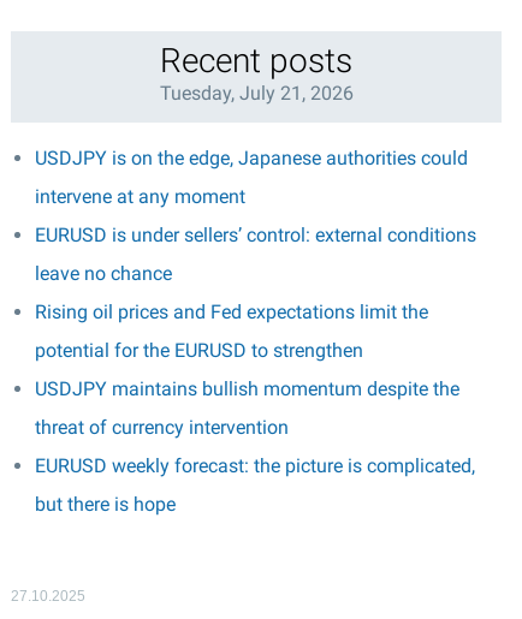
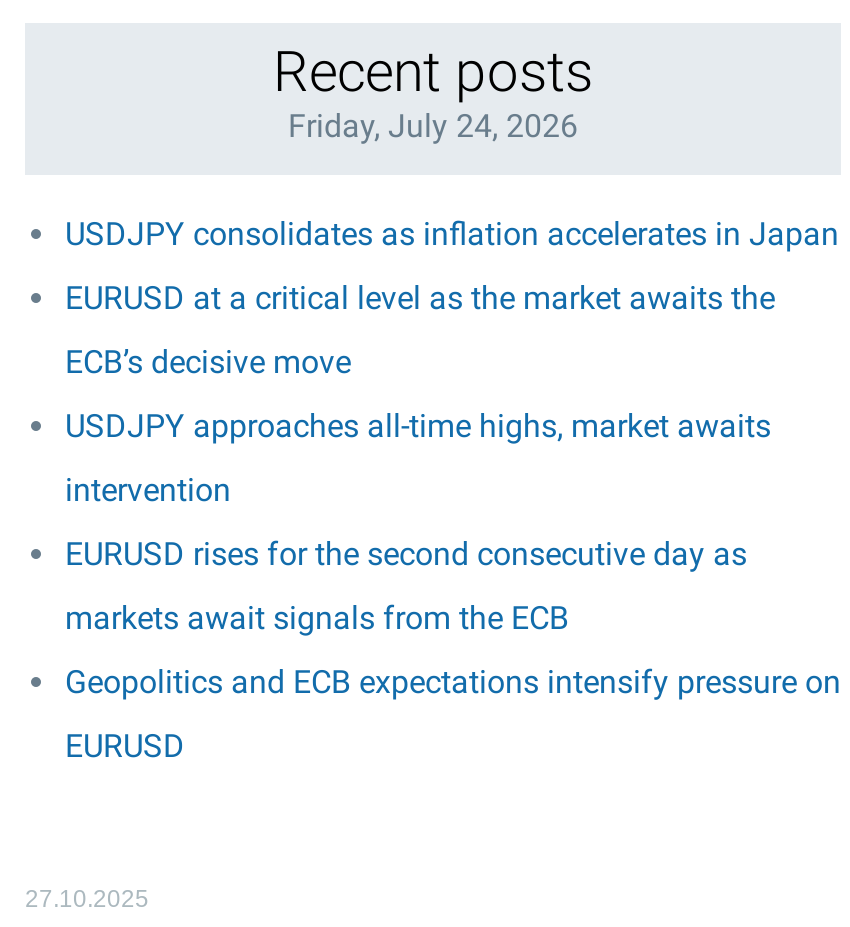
[35,82,476,516] Tuesday, July 21, 2026 | USDJPY is on the edge, Japanese authorities could | intervene at any moment | EURUSD is under sellers’ control: external conditions | leave no chance | Rising oil prices and Fed expectations limit the | potential for the EURUSD to strengthen | USDJPY maintains bullish momentum despite the | threat of currency intervention | EURUSD weekly forecast: the picture is complicated, | but there is hope -> [65,107,841,765] Friday, July 24, 2026 | USDJPY consolidates as inflation accelerates in Japan | EURUSD at a critical level as the market awaits the | ECB’s decisive move | USDJPY approaches all-time highs, market awaits | intervention | EURUSD rises for the second consecutive day as | markets await signals from the ECB | Geopolitics and ECB expectations intensify pressure on | EURUSD

